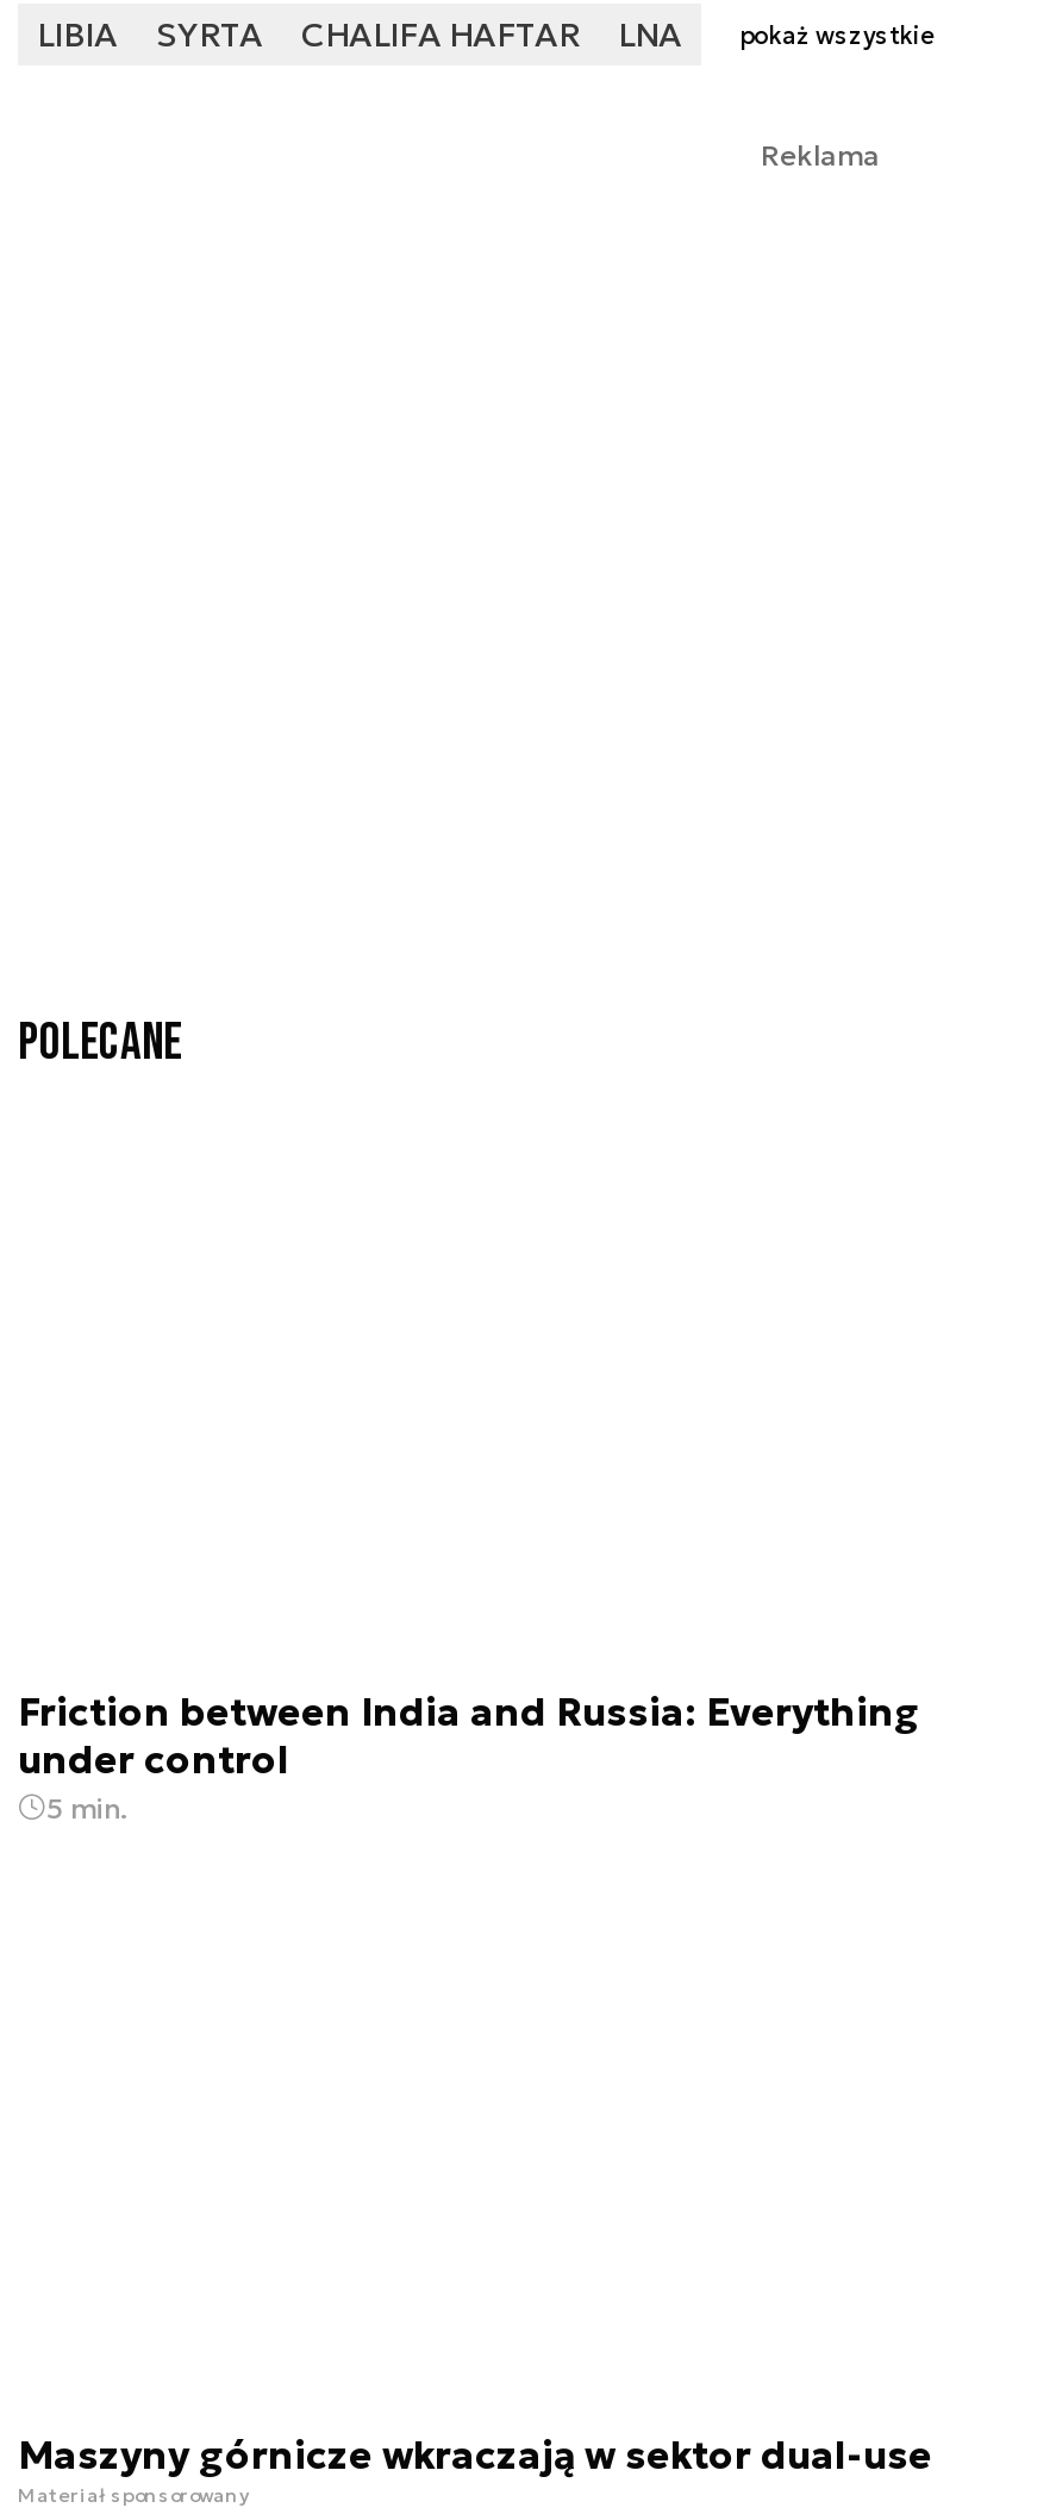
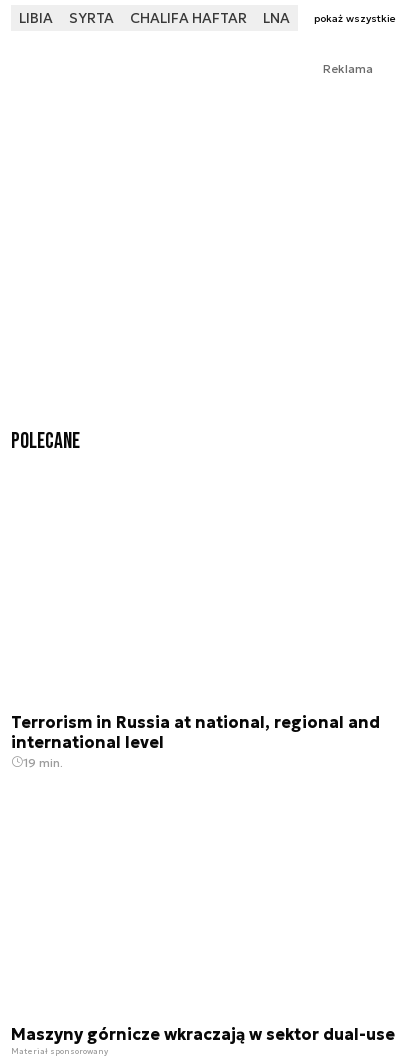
[18,1687,920,1825] Friction between India and Russia: Everything | under control | 5 min. -> [11,712,380,770] Terrorism in Russia at national, regional and | international level | 19 min.

